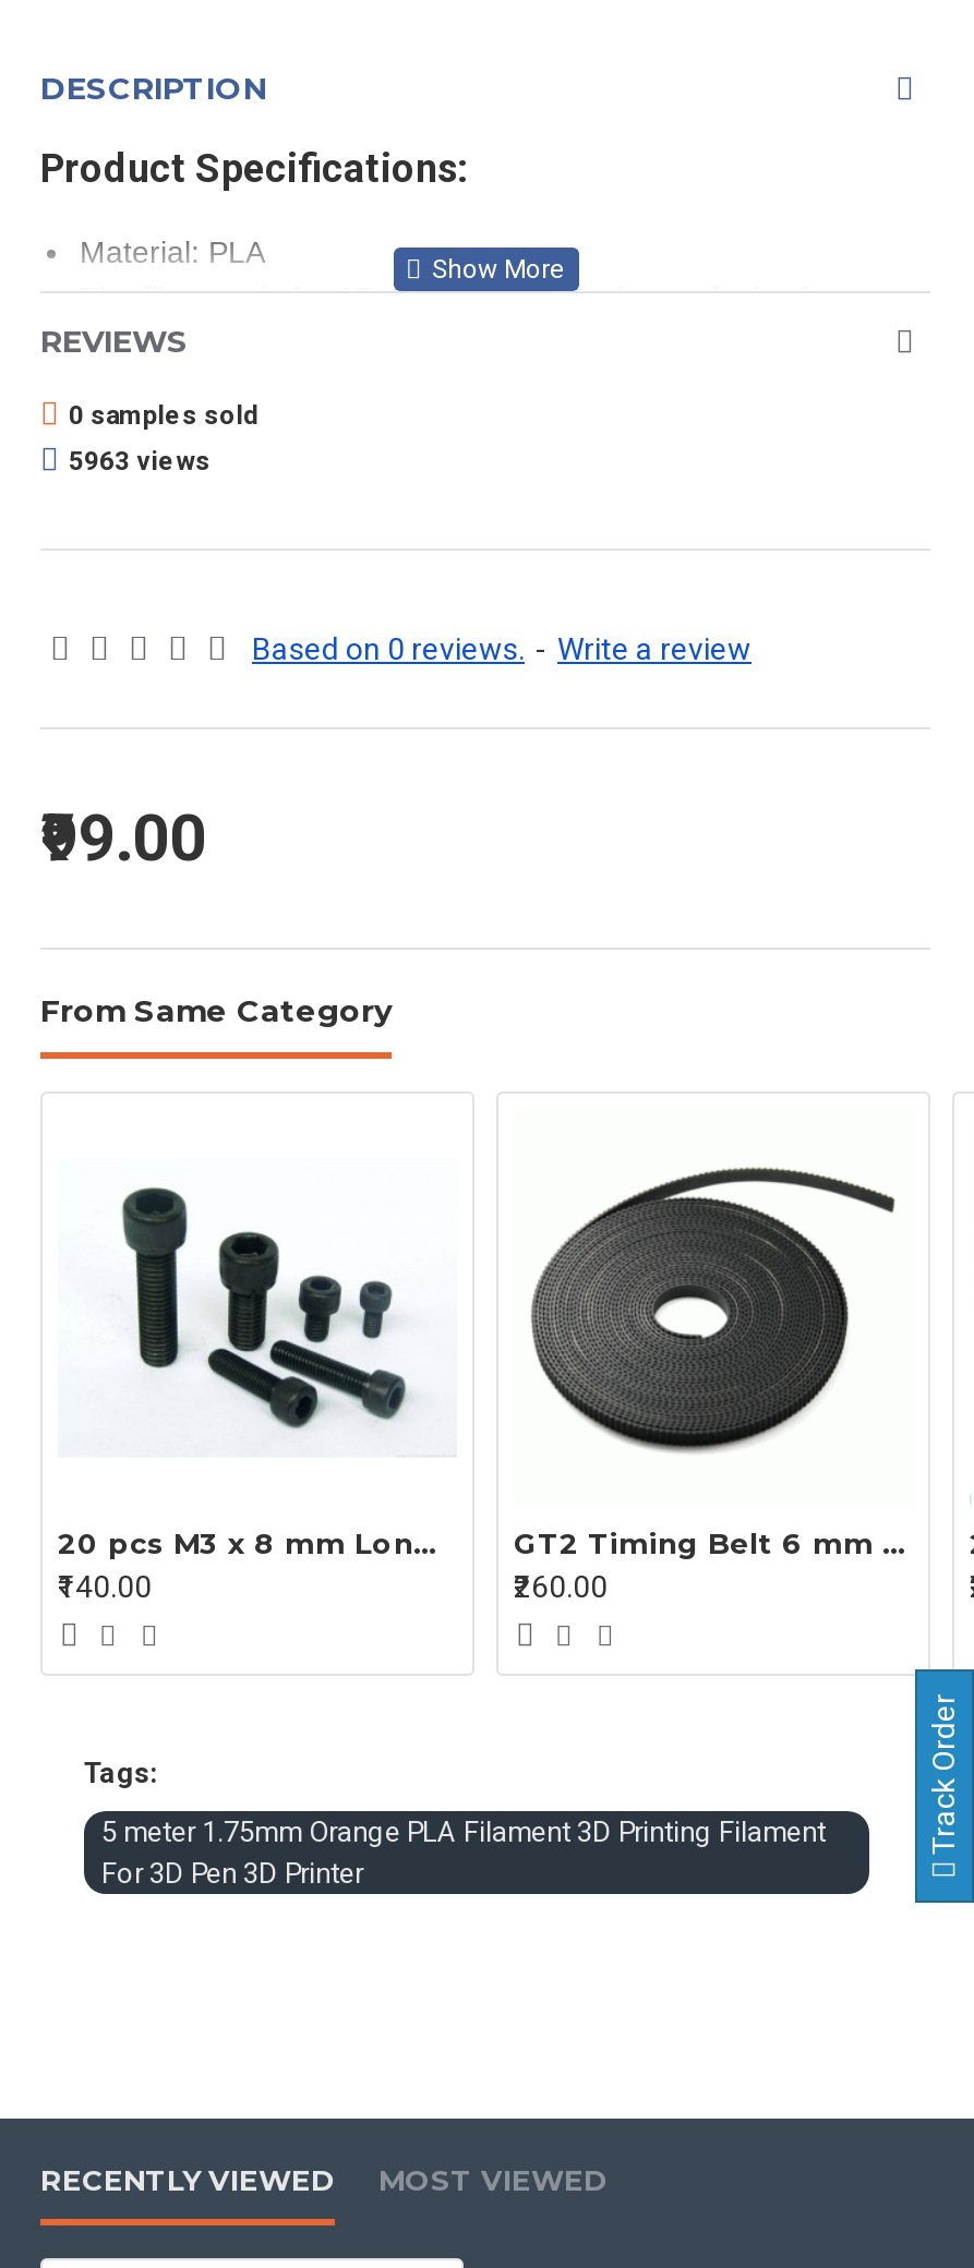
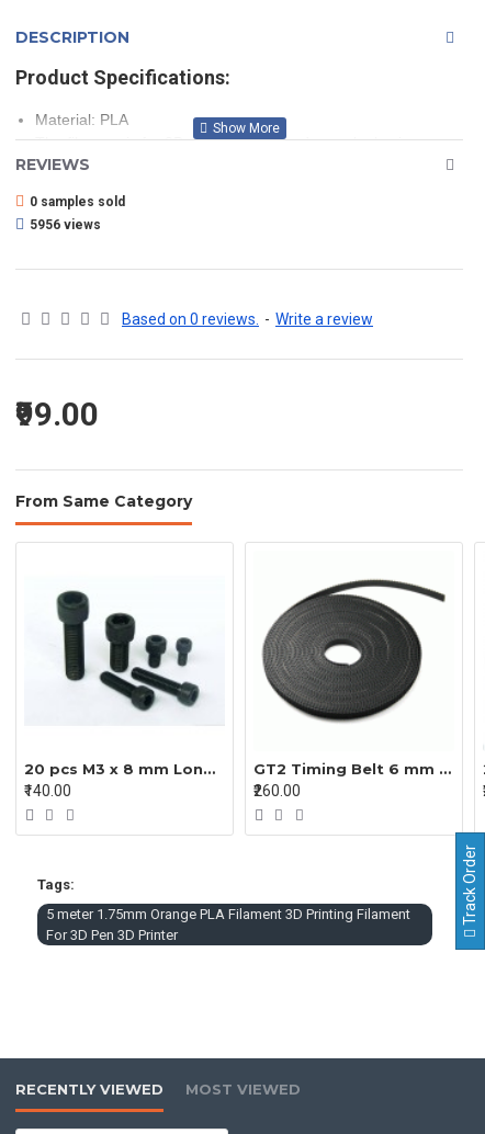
[69,445,211,475] 5963 views -> [30,217,101,232] 5956 views

